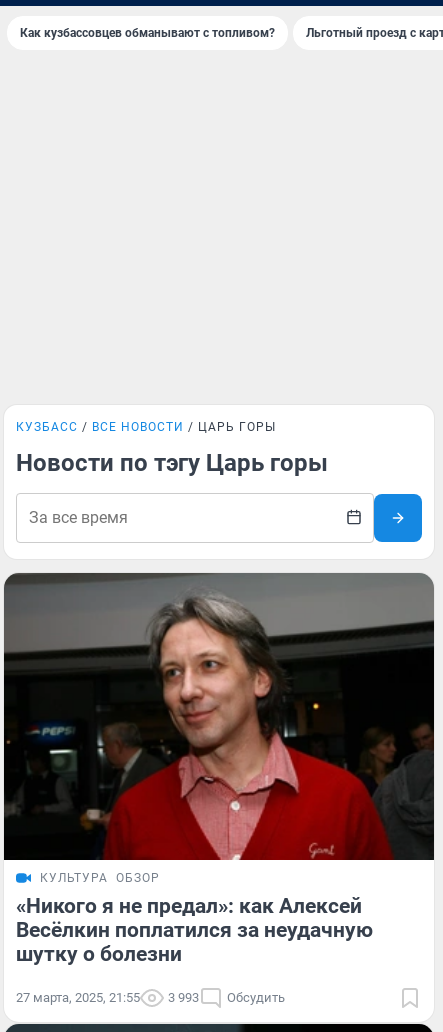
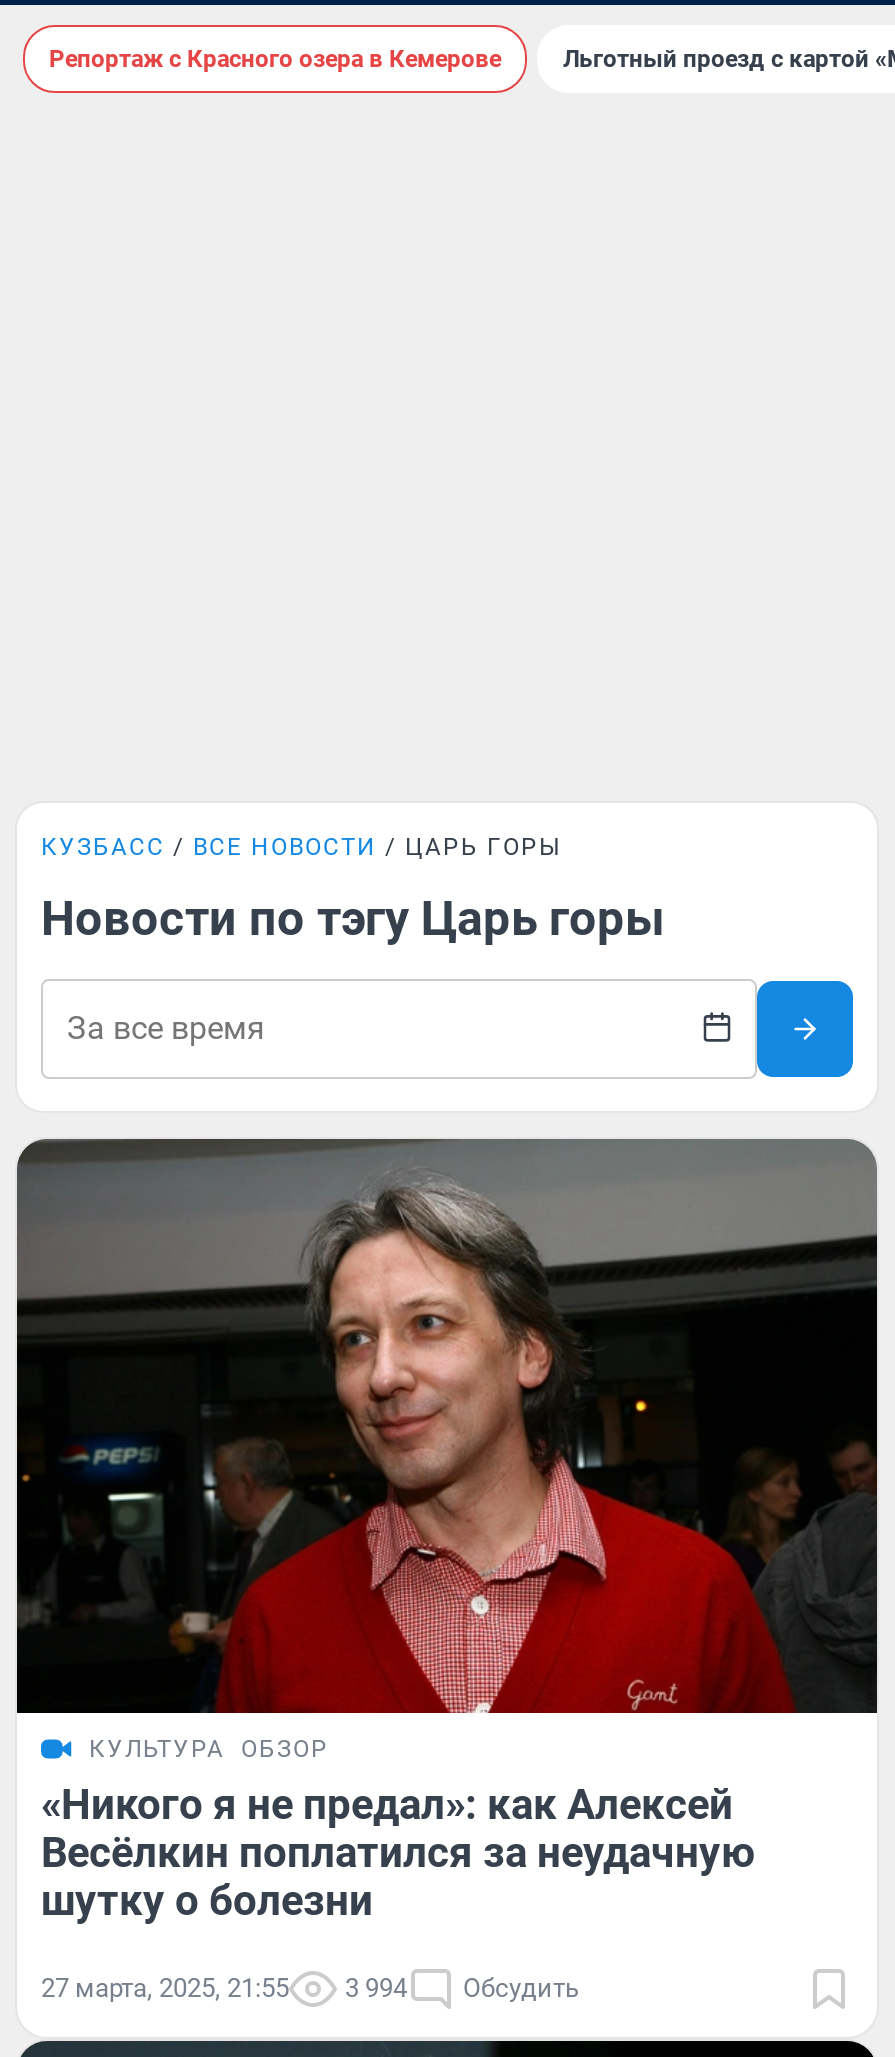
[20,26,275,40] Как кузбассовцев обманывают с топливом? -> [49,45,501,73] Репортаж с Красного озера в Кемерове
[16,990,285,1005] 27 марта, 2025, 21:55 3 993 Обсудить -> [41,1972,579,2002] 27 марта, 2025, 21:55 3 994 Обсудить

